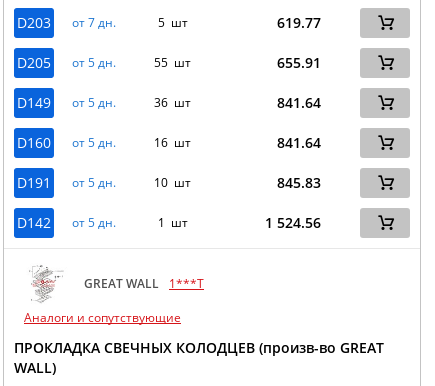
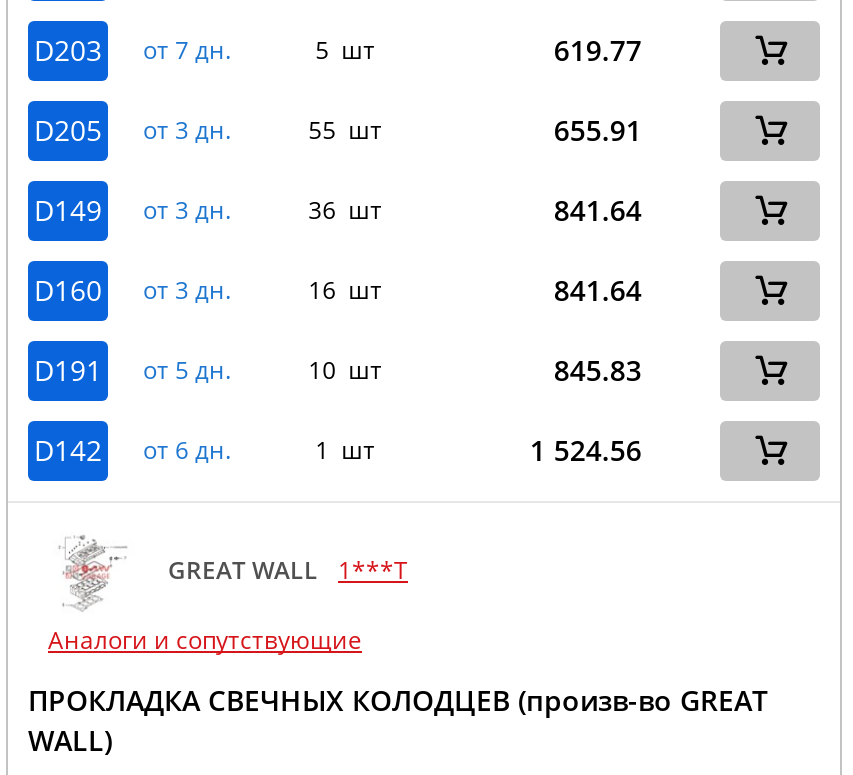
[17,53,115,72] D205 от 5 дн. -> [34,110,231,148] D205 от 3 дн.
[17,93,115,112] D149 от 5 дн. -> [34,190,231,228] D149 от 3 дн.
[17,133,115,152] D160 от 5 дн. -> [34,270,231,308] D160 от 3 дн.
[17,213,115,232] D142 от 5 дн. -> [34,430,231,468] D142 от 6 дн.

